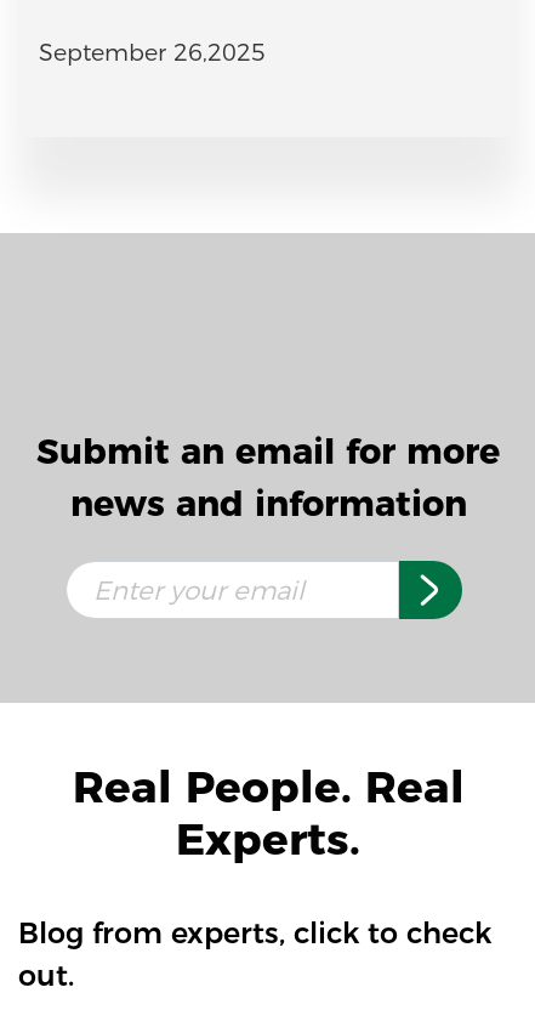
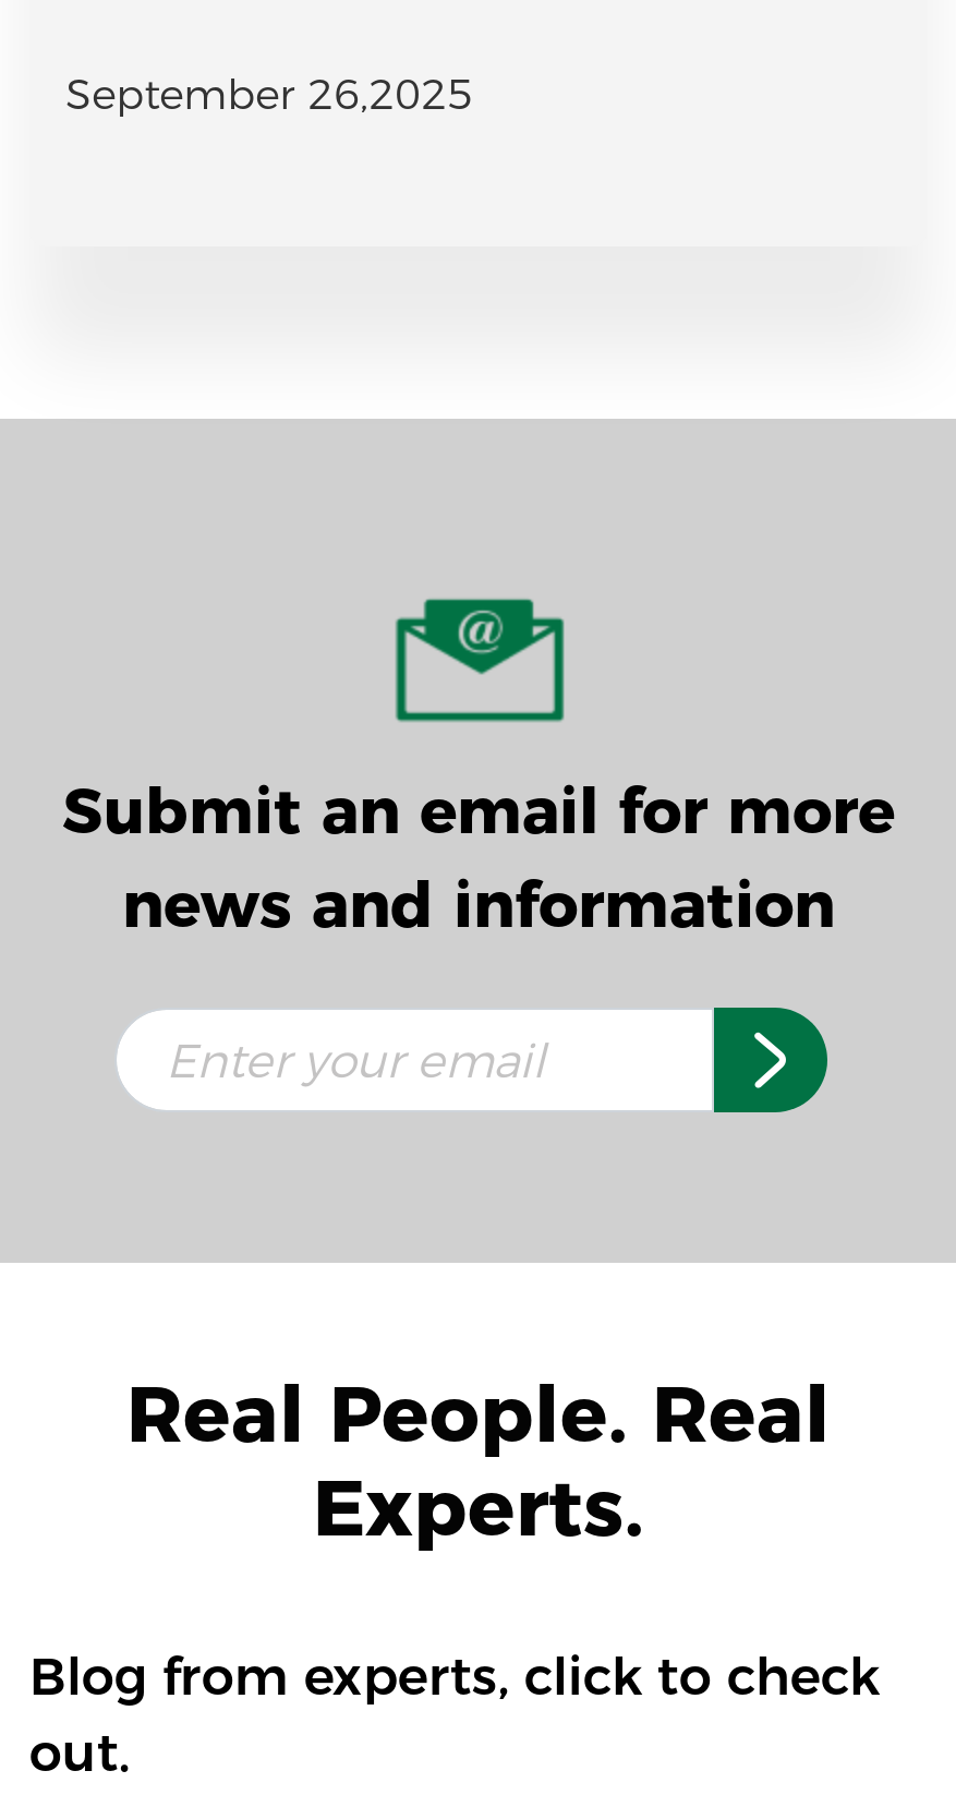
none -> [394,598,566,724] [image]

